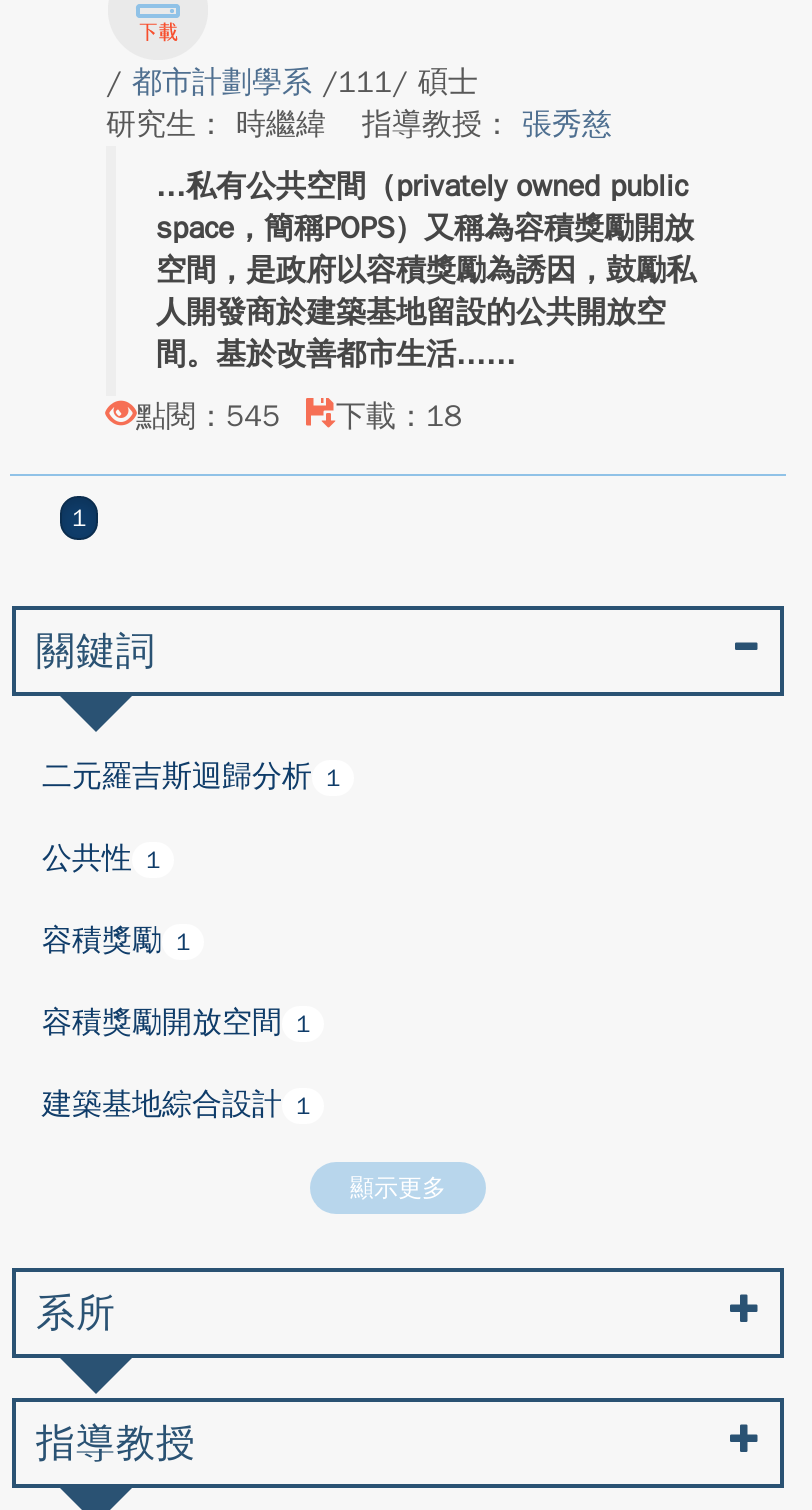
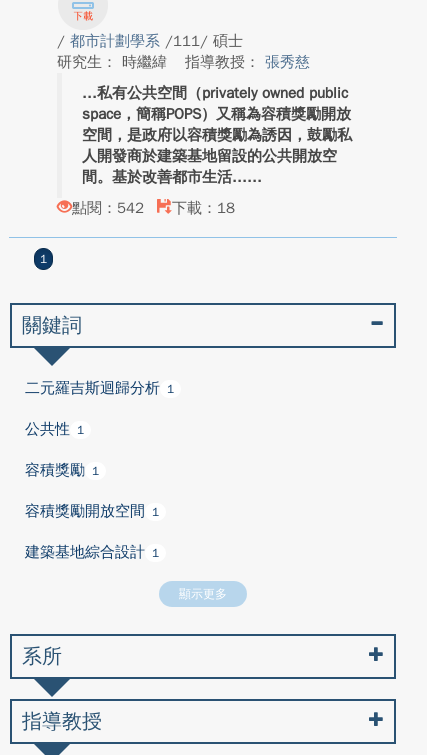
[136,398,462,434] 點閱：545 下載：18 -> [72,199,235,217] 點閱：542 下載：18

